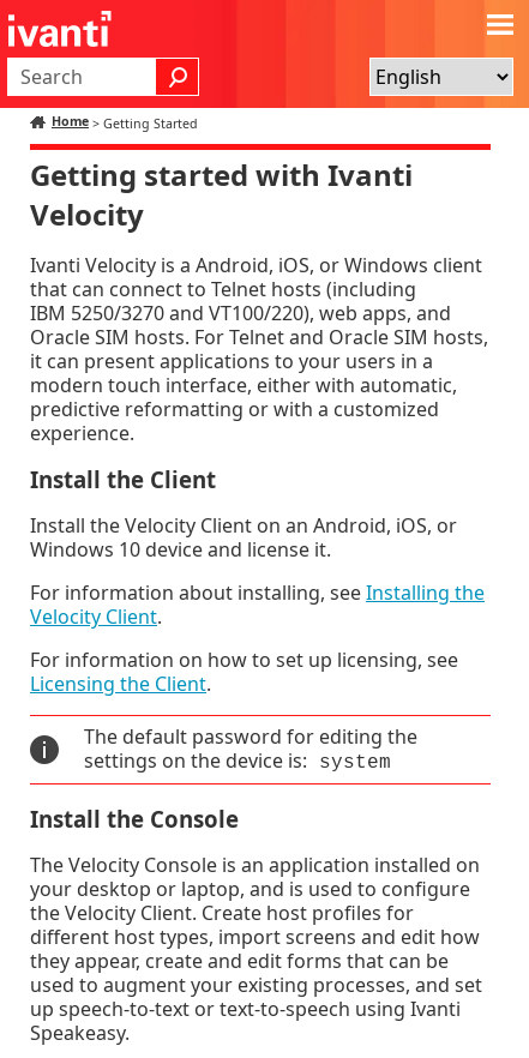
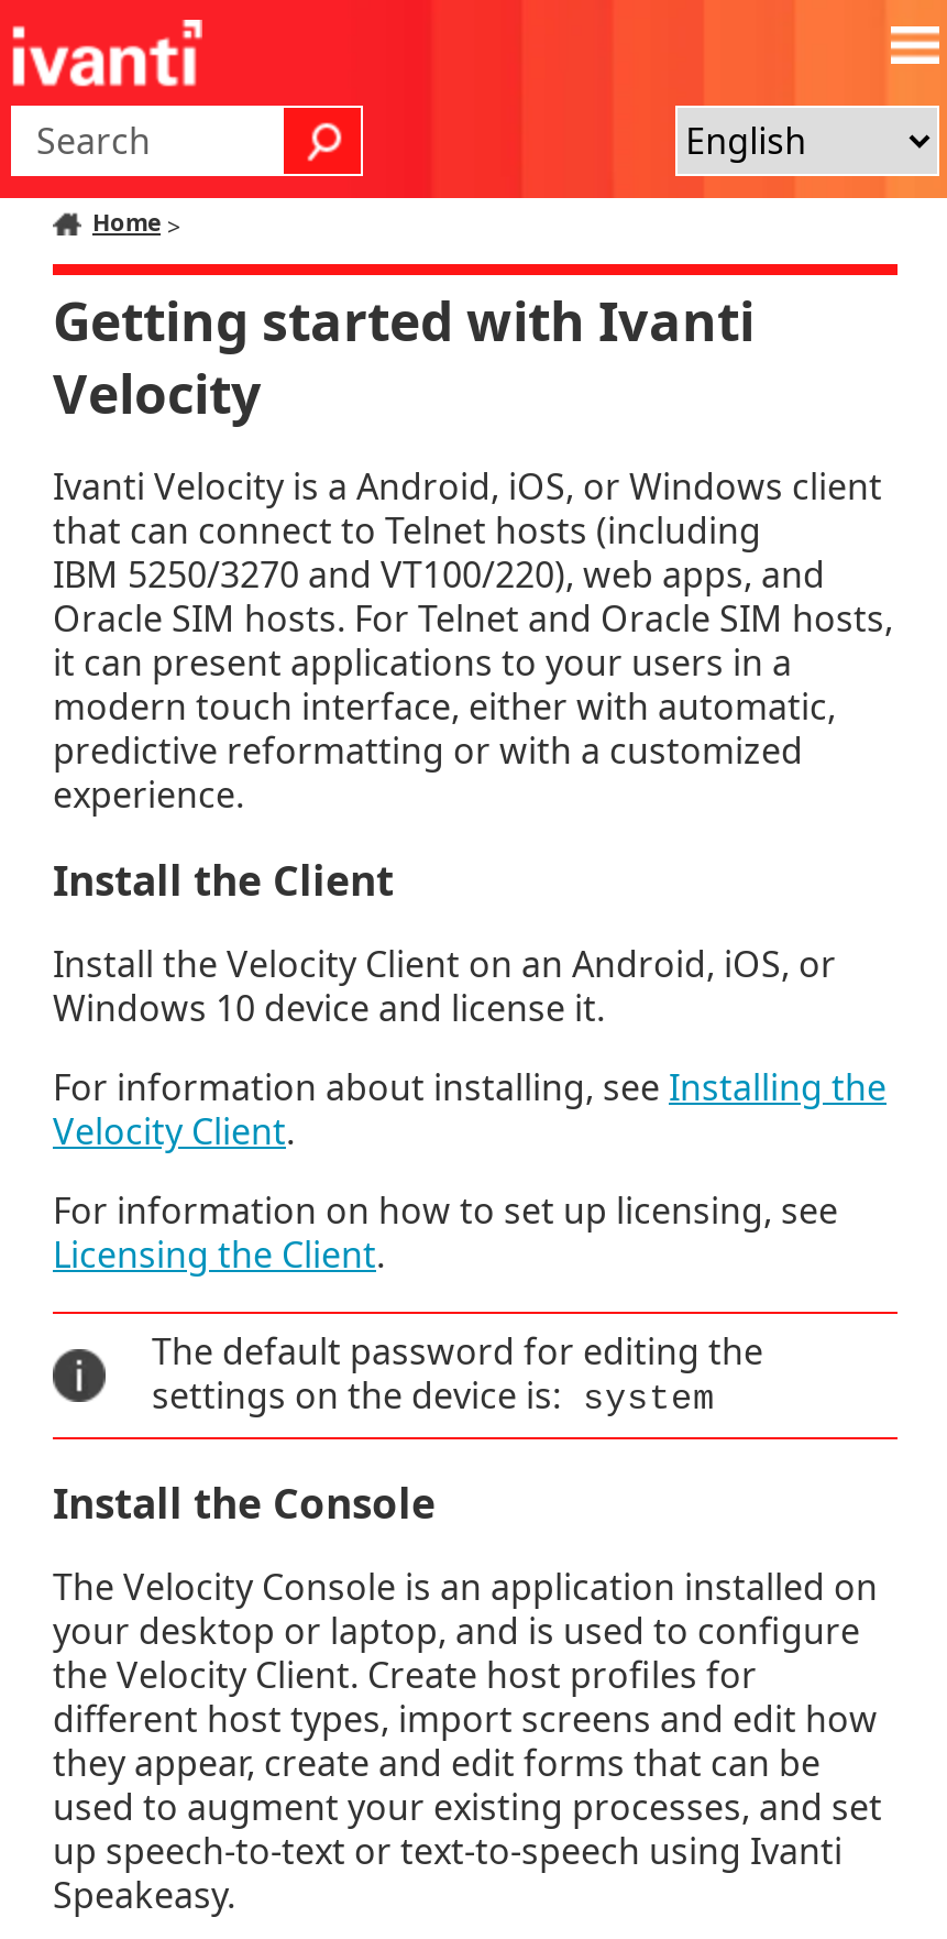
[52,113,198,132] Home > Getting Started -> [92,207,180,242] Home >

